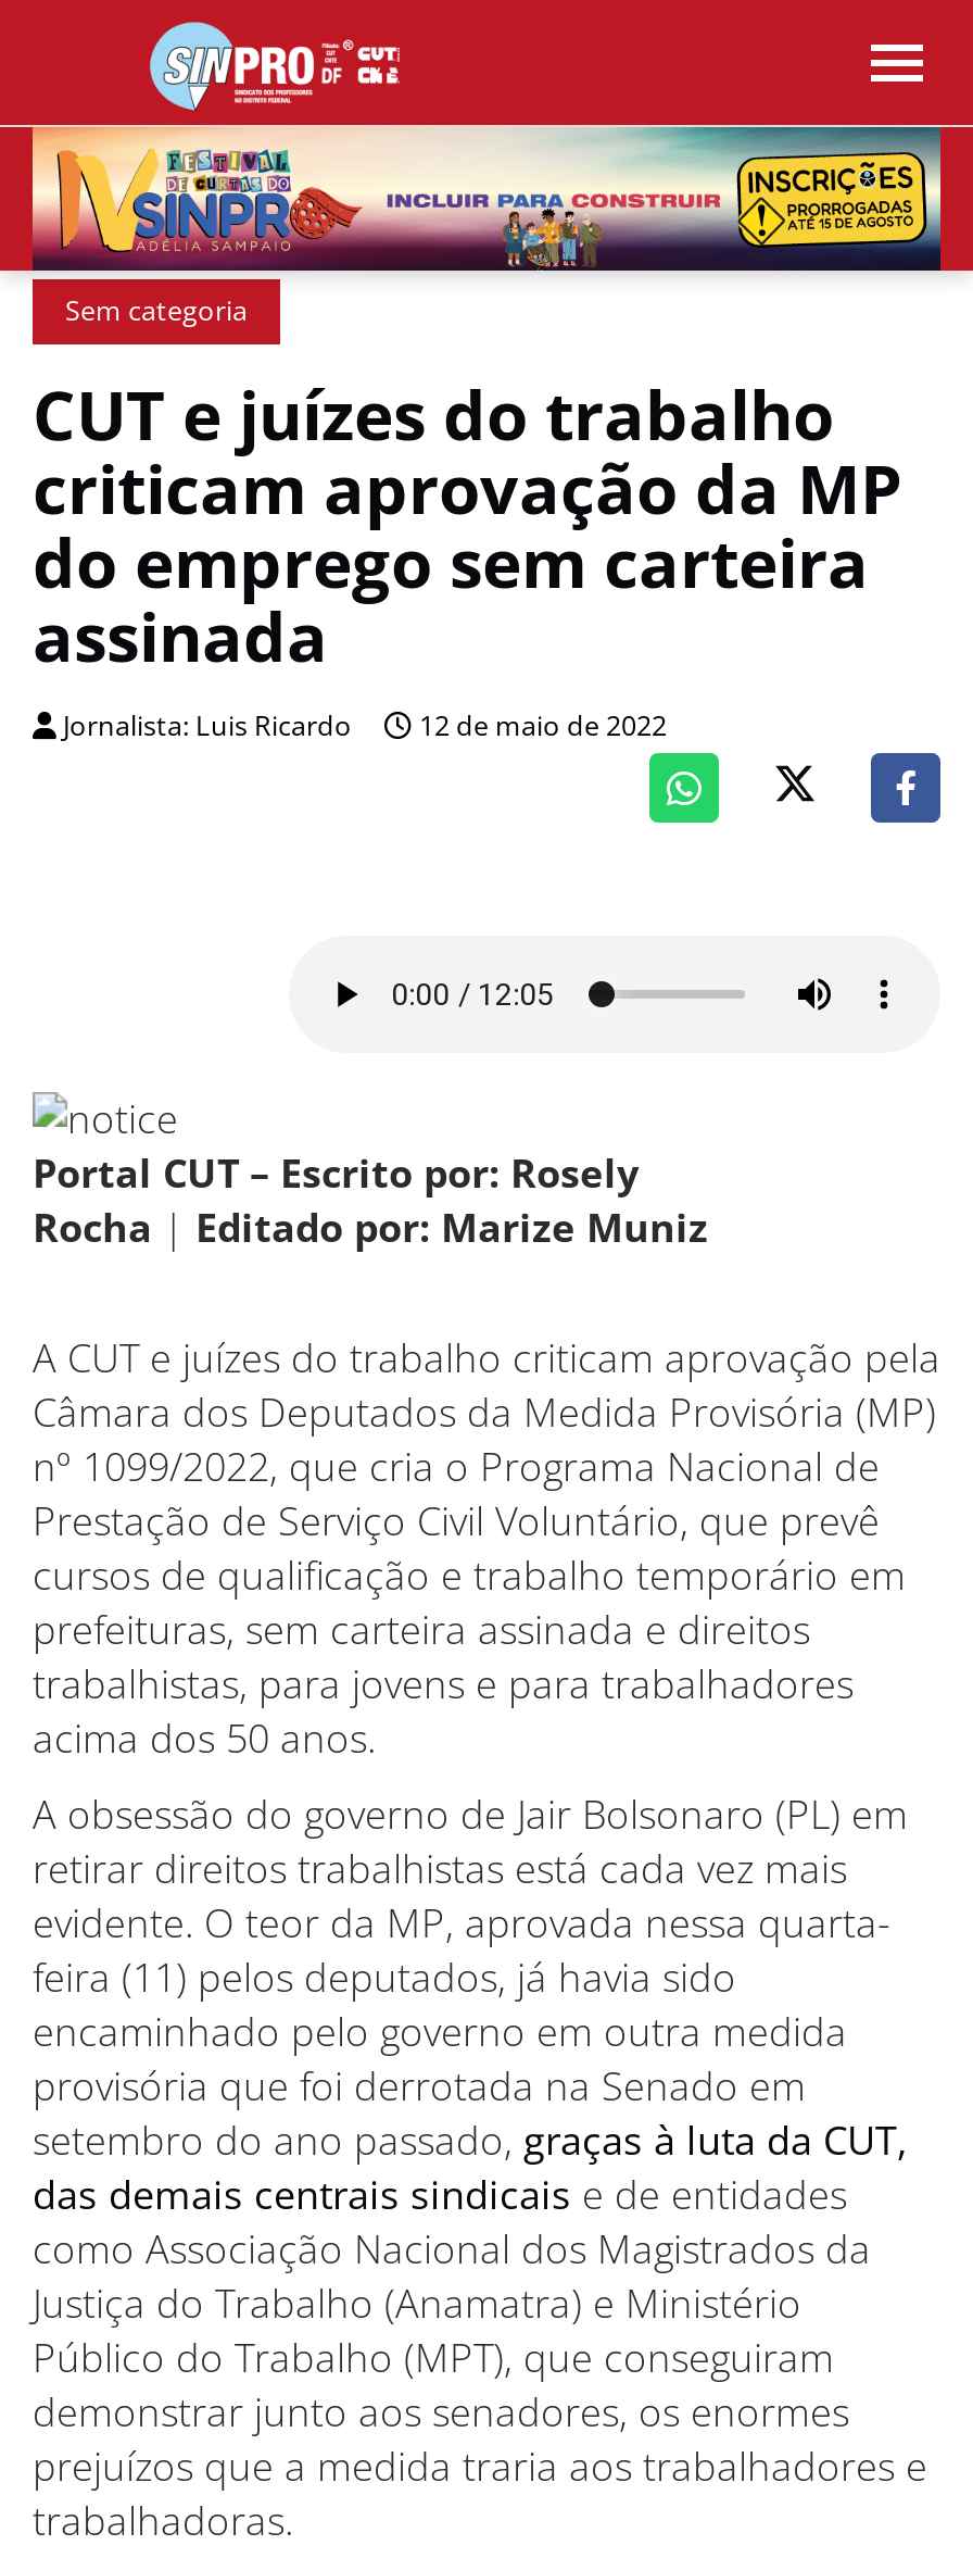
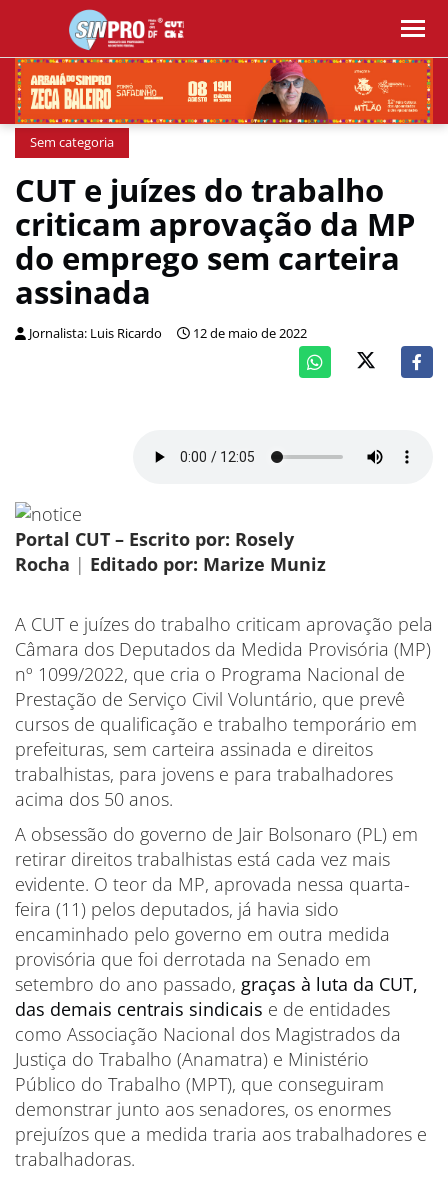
[30,125,943,273] [image] -> [15,57,433,125] [image]

